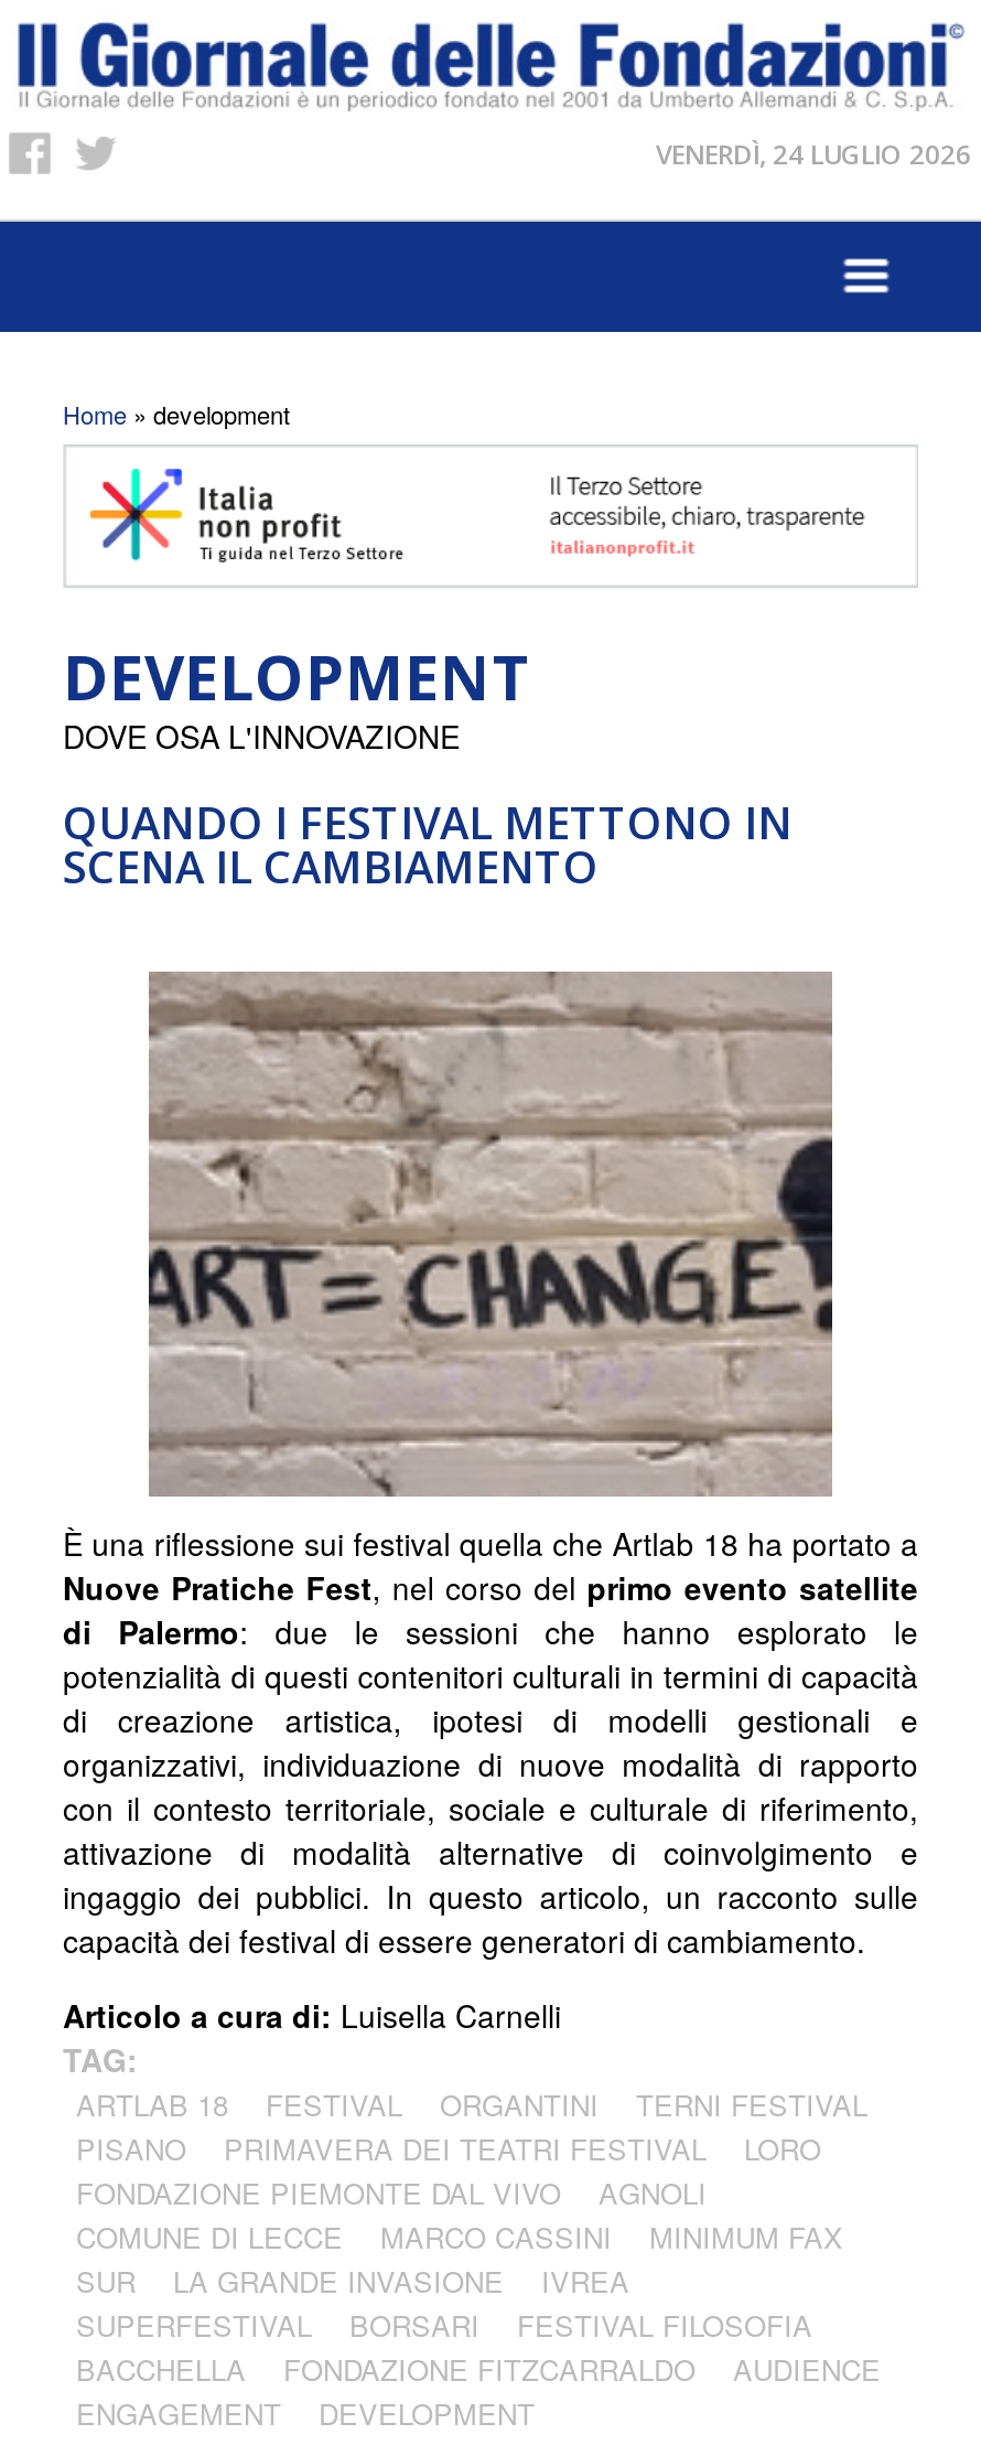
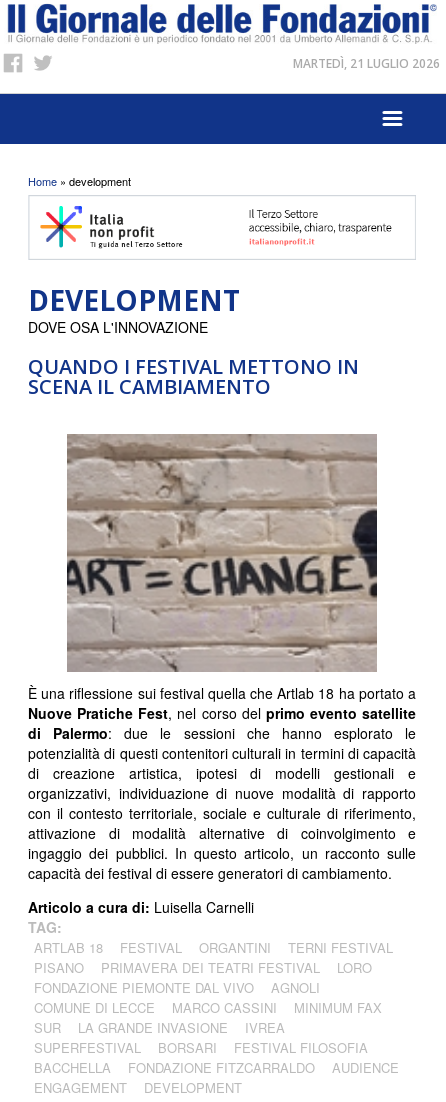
[656,136,971,173] VENERDÌ, 24 LUGLIO 2026 -> [293,55,440,72] MARTEDÌ, 21 LUGLIO 2026

